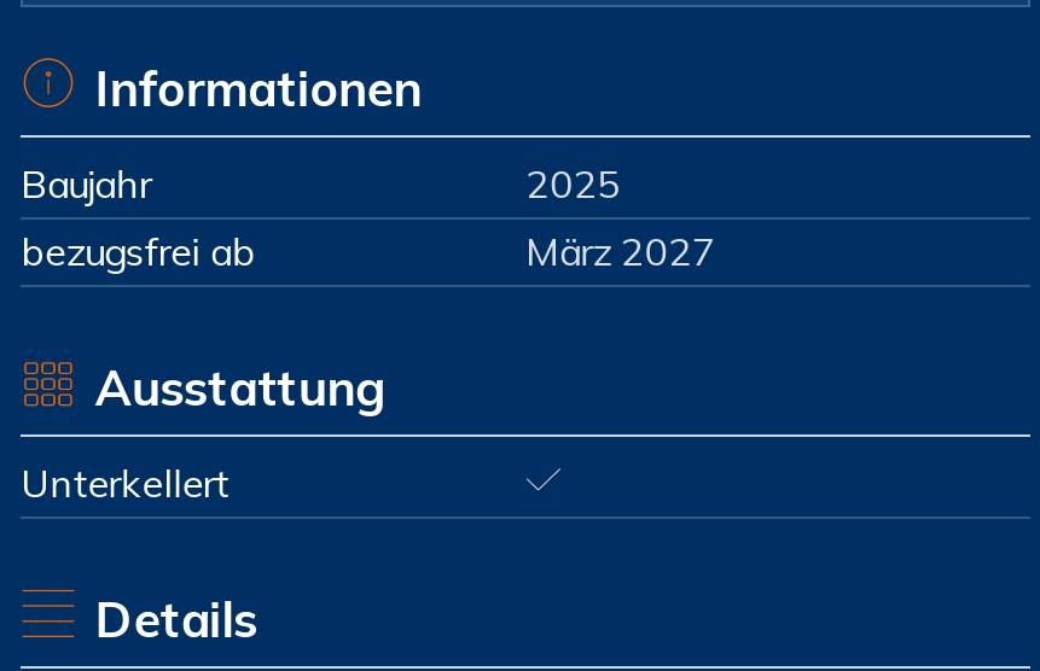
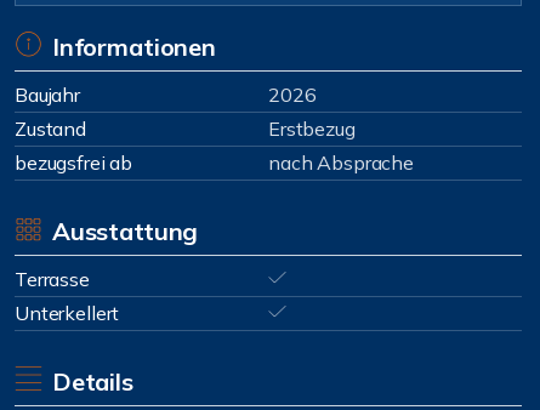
[525,159,621,208] 2025 -> [15,82,355,141] 2026 | Zustand | Erstbezug
[525,227,716,275] März 2027 -> [268,150,414,175] nach Absprache
none -> [15,267,90,291] Terrasse

